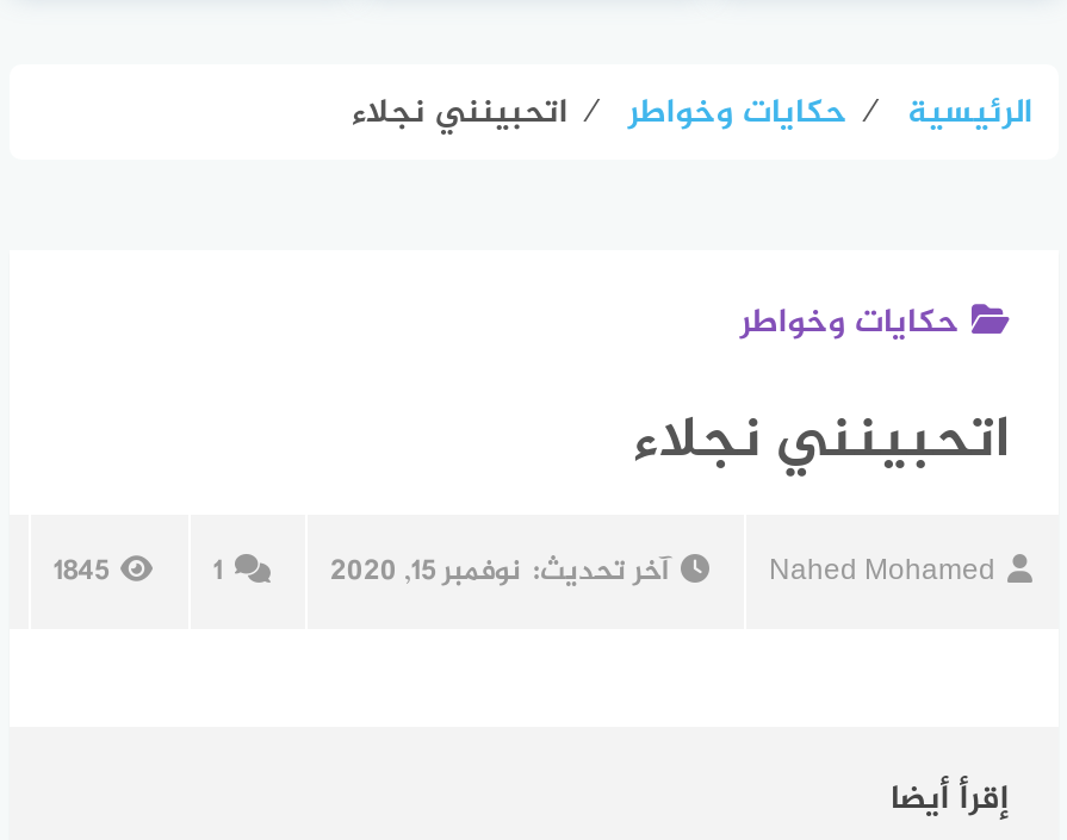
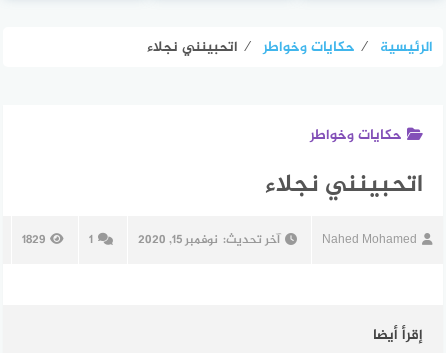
[54,548,108,596] 1845 -> [21,230,44,250] 1829

